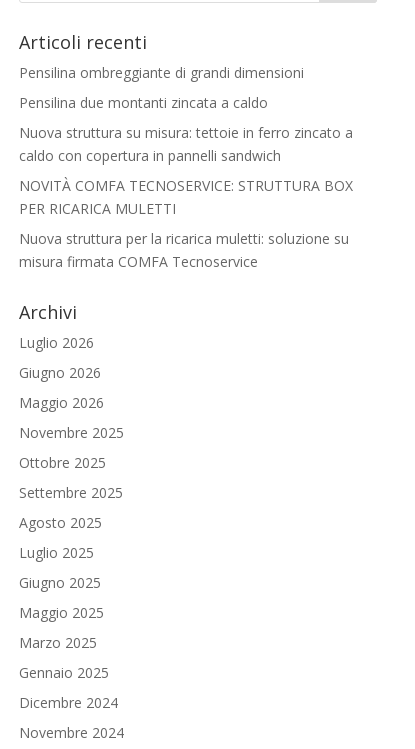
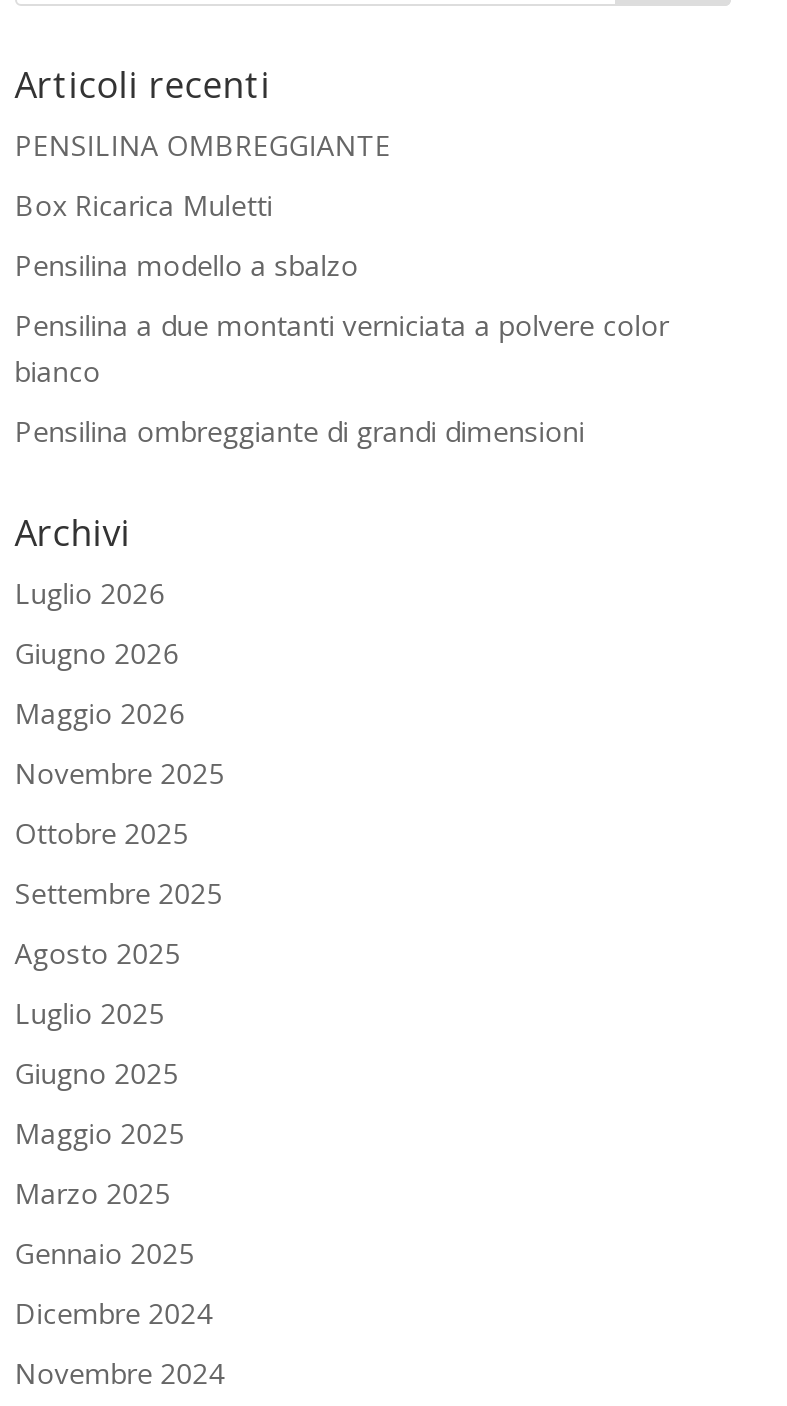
none -> [15,126,669,390] PENSILINA OMBREGGIANTE | Box Ricarica Muletti | Pensilina modello a sbalzo | Pensilina a due montanti verniciata a polvere color | bianco
moved [19,63,304,82] -> [15,412,585,450]: Pensilina ombreggiante di grandi dimensioni
[19,93,353,271] Pensilina due montanti zincata a caldo | Nuova struttura su misura: tettoie in ferro zincato a | caldo con copertura in pannelli sandwich | NOVITÀ COMFA TECNOSERVICE: STRUTTURA BOX | PER RICARICA MULETTI | Nuova struttura per la ricarica muletti: soluzione su | misura firmata COMFA Tecnoservice -> none

